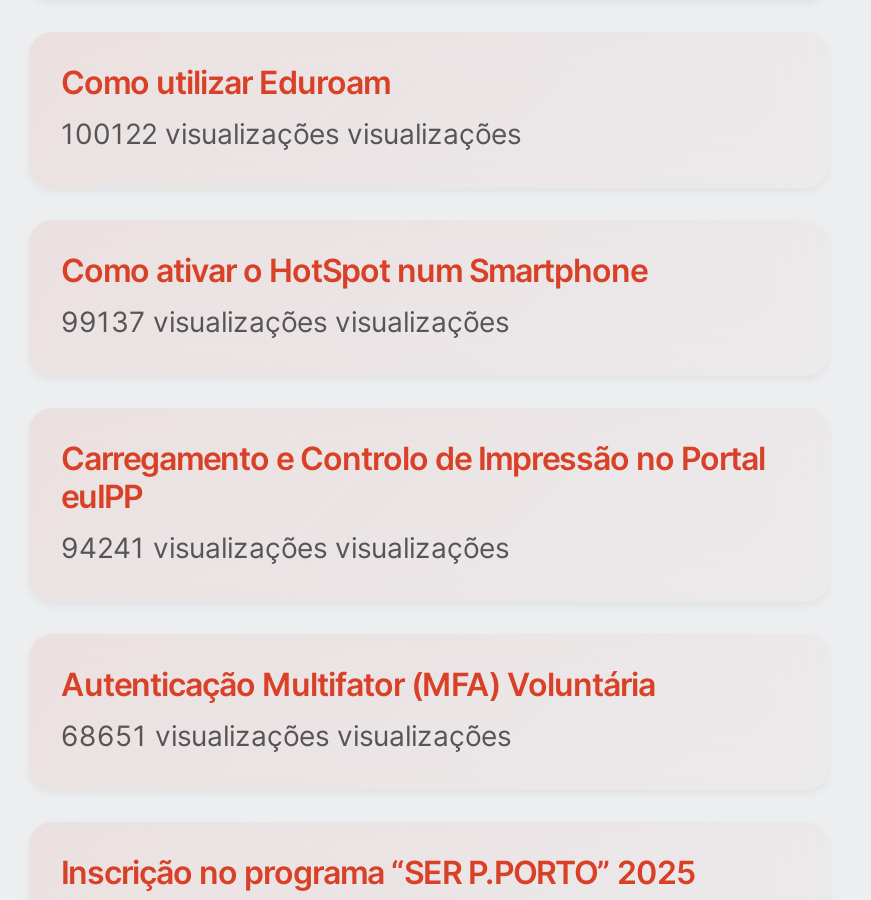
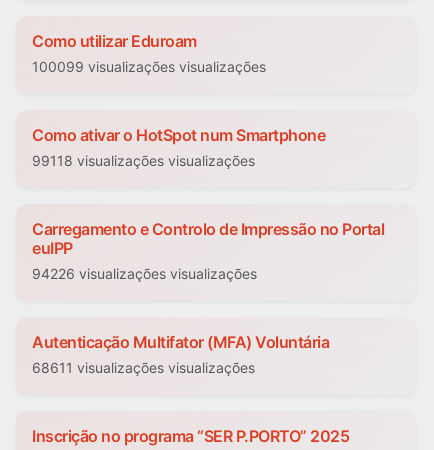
[61,117,521,151] 100122 visualizações visualizações -> [32,58,266,75] 100099 visualizações visualizações
[61,305,509,339] 99137 visualizações visualizações -> [32,152,255,169] 99118 visualizações visualizações
[61,531,509,565] 94241 visualizações visualizações -> [32,265,257,282] 94226 visualizações visualizações
[61,719,511,753] 68651 visualizações visualizações -> [32,359,255,376] 68611 visualizações visualizações

